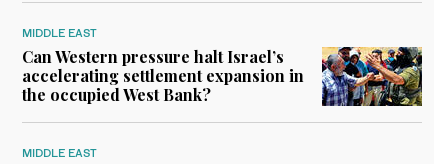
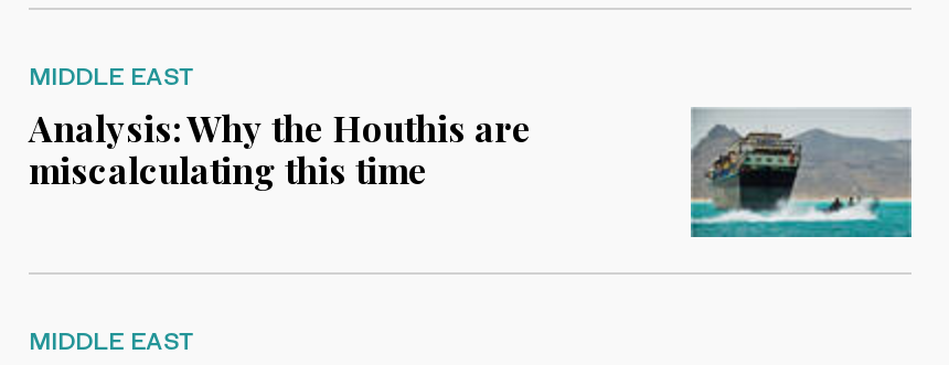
[22,46,304,105] Can Western pressure halt Israel’s | accelerating settlement expansion in | the occupied West Bank? -> [29,106,532,194] Analysis: Why the Houthis are | miscalculating this time
[321,46,423,107] [image] -> [689,107,914,239] [image]

